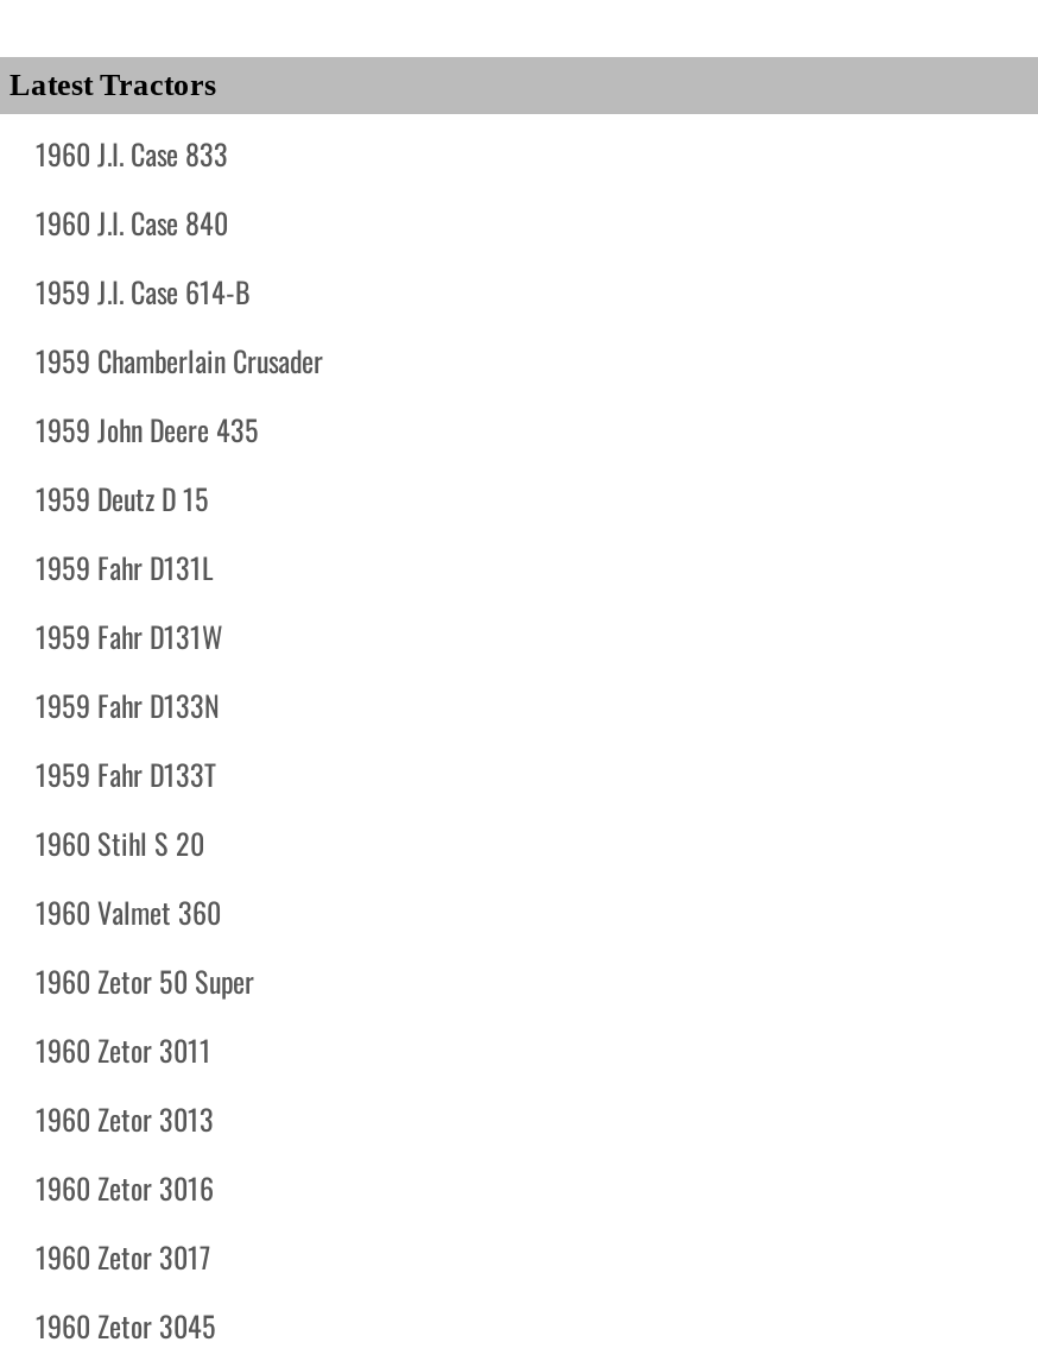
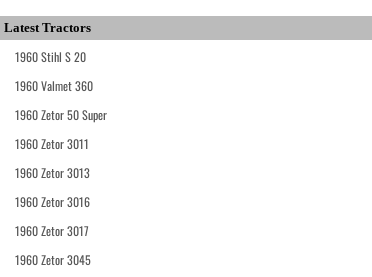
[36,133,323,794] 1960 J.I. Case 833 | 1960 J.I. Case 840 | 1959 J.I. Case 614-B | 1959 Chamberlain Crusader | 1959 John Deere 435 | 1959 Deutz D 15 | 1959 Fahr D131L | 1959 Fahr D131W | 1959 Fahr D133N | 1959 Fahr D133T -> none

